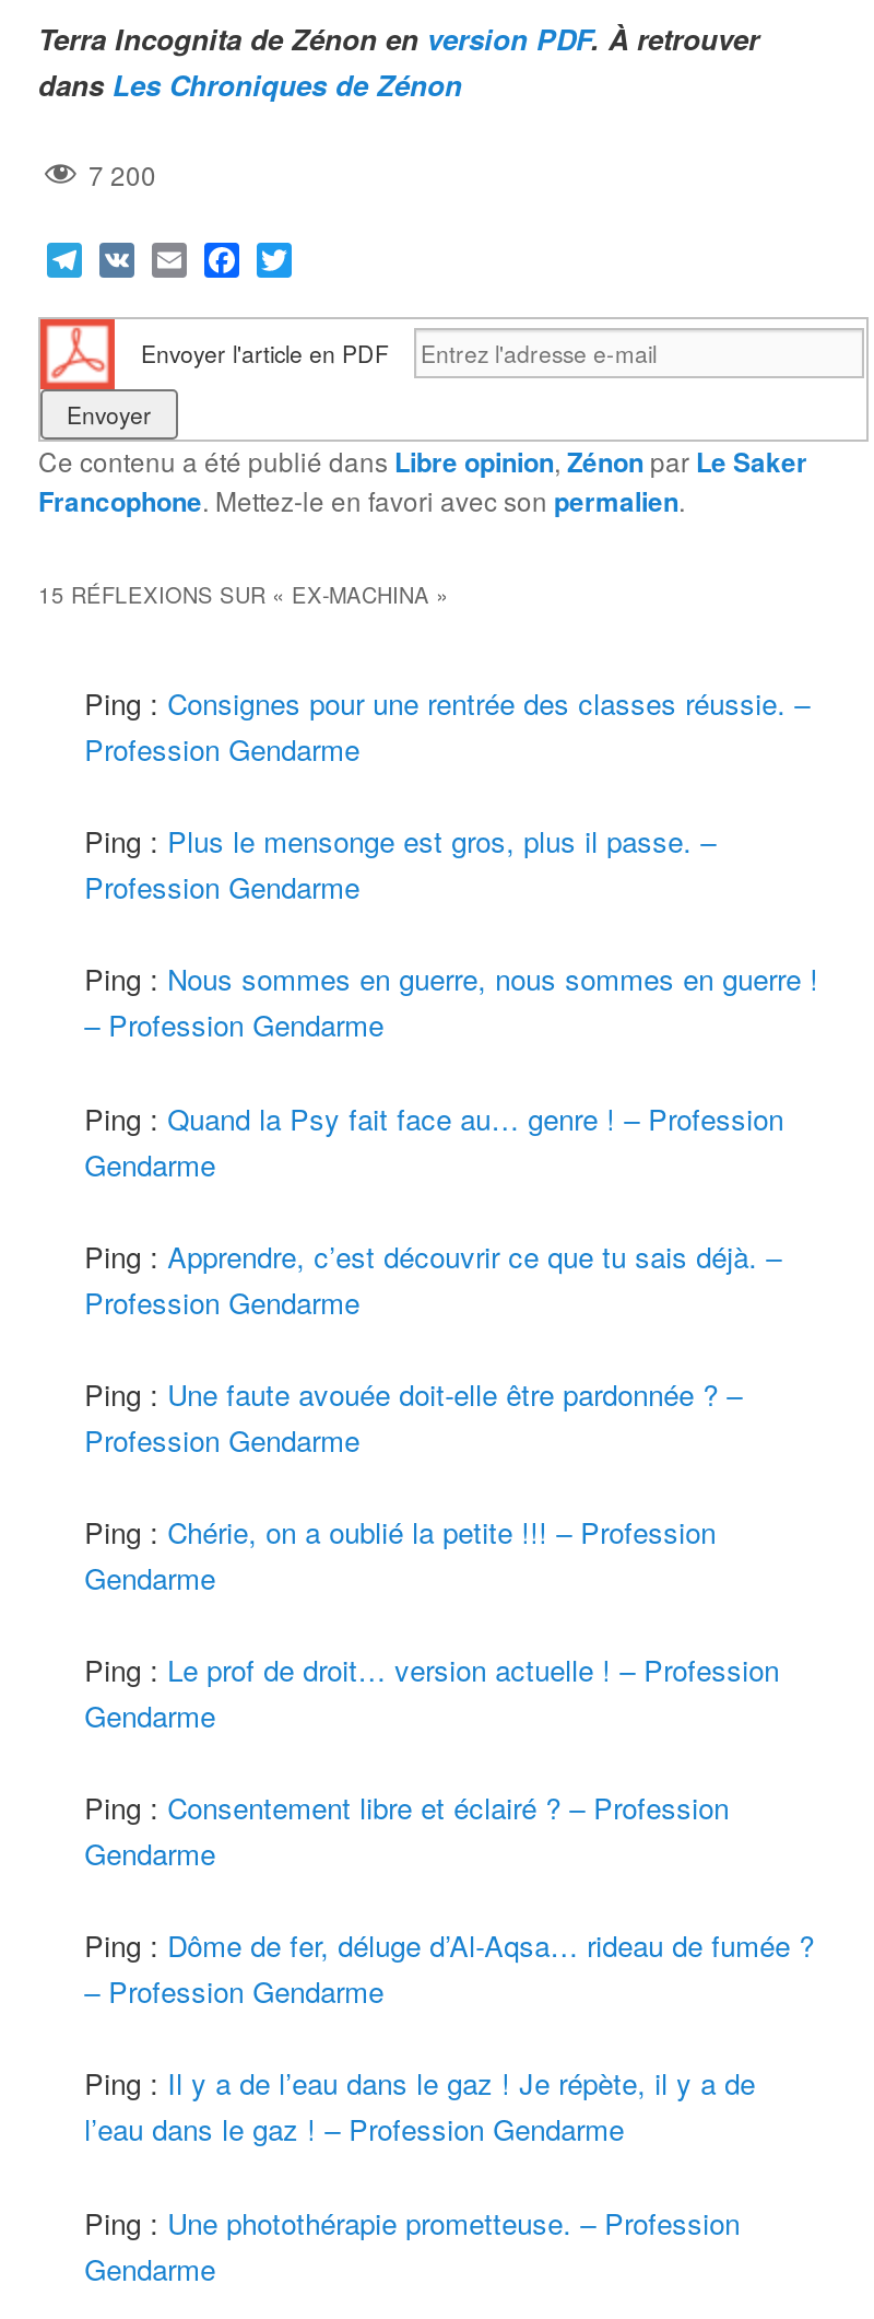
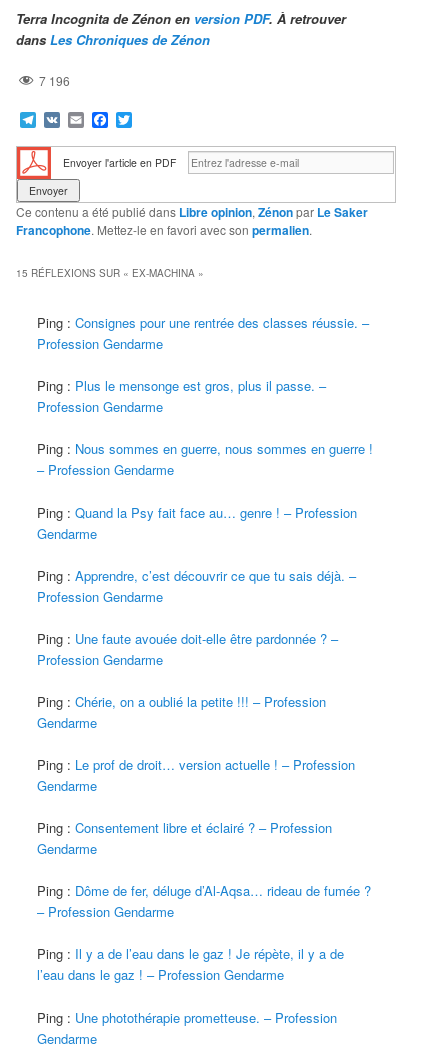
[88,154,156,192] 7 200 -> [39,72,70,89] 7 196

